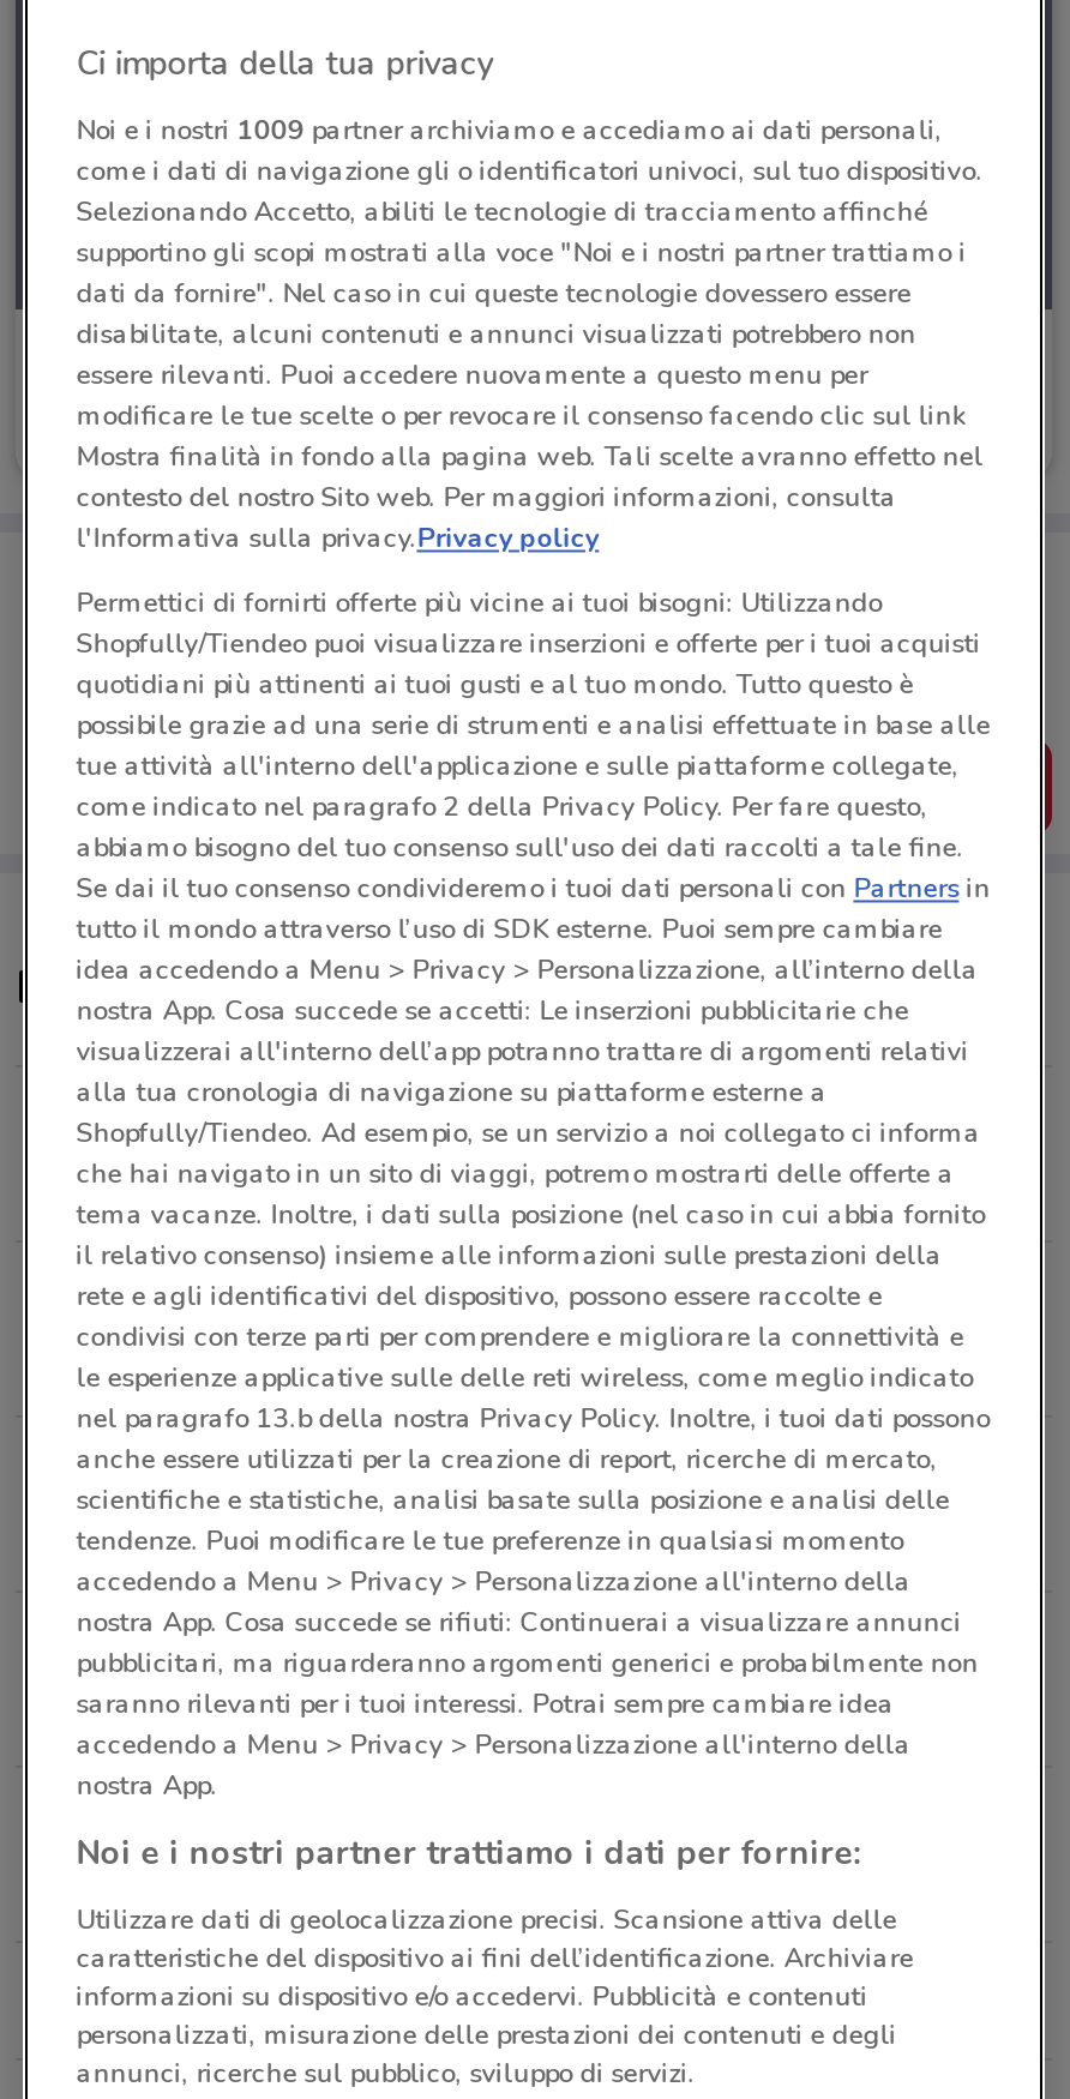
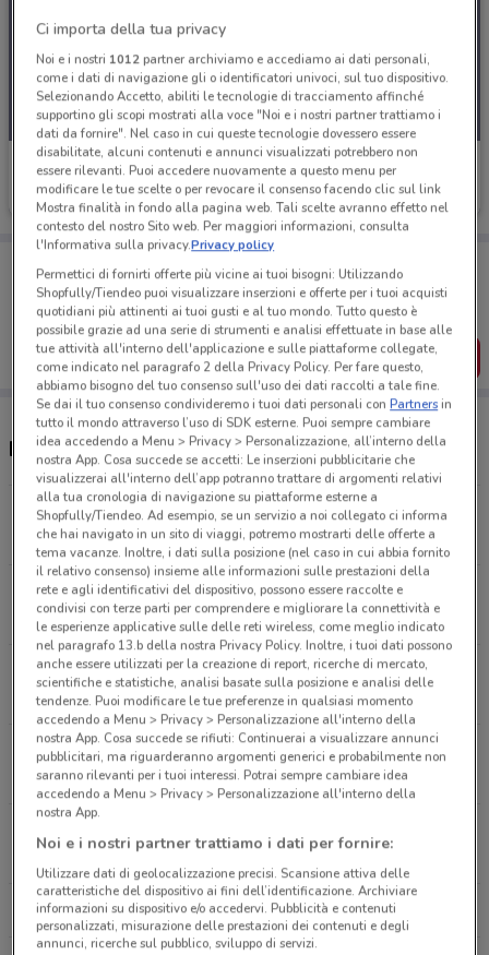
[76,110,942,148] Noi e i nostri 1009 partner archiviamo e accediamo ai dati personali, -> [36,50,430,68] Noi e i nostri 1012 partner archiviamo e accediamo ai dati personali,

